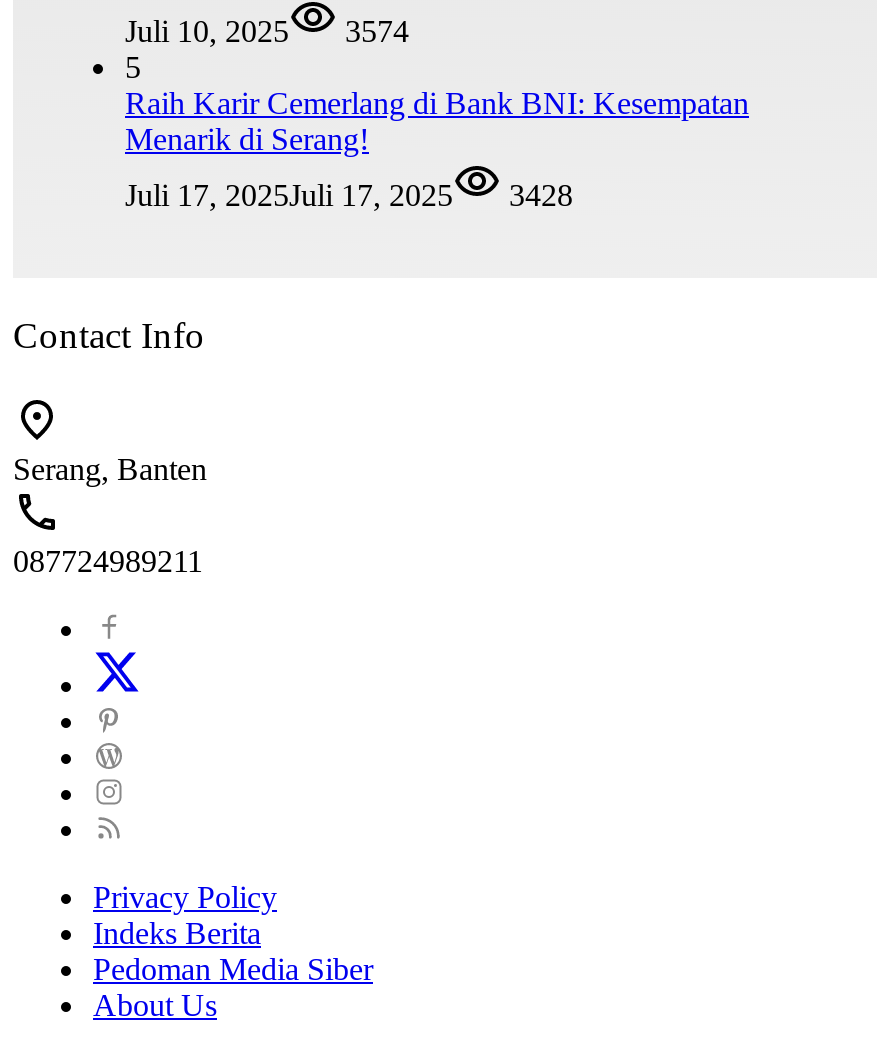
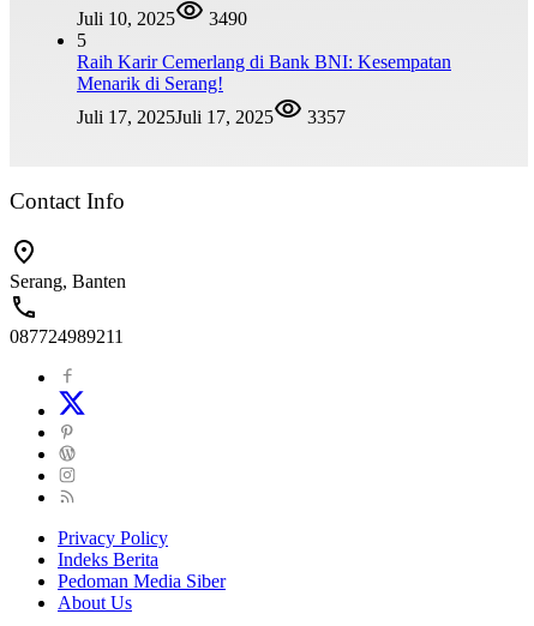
[125,13,409,47] Juli 10, 2025 3574 -> [77,8,247,28] Juli 10, 2025 3490
[125,177,573,211] Juli 17, 2025Juli 17, 2025 3428 -> [77,106,346,127] Juli 17, 2025Juli 17, 2025 3357

